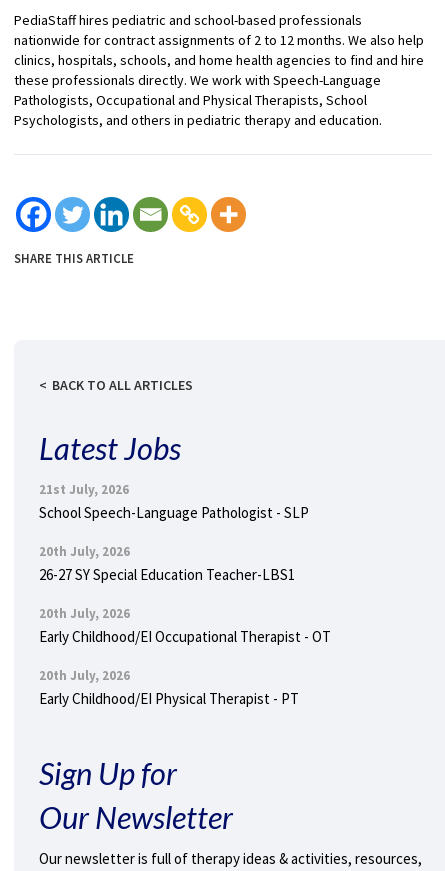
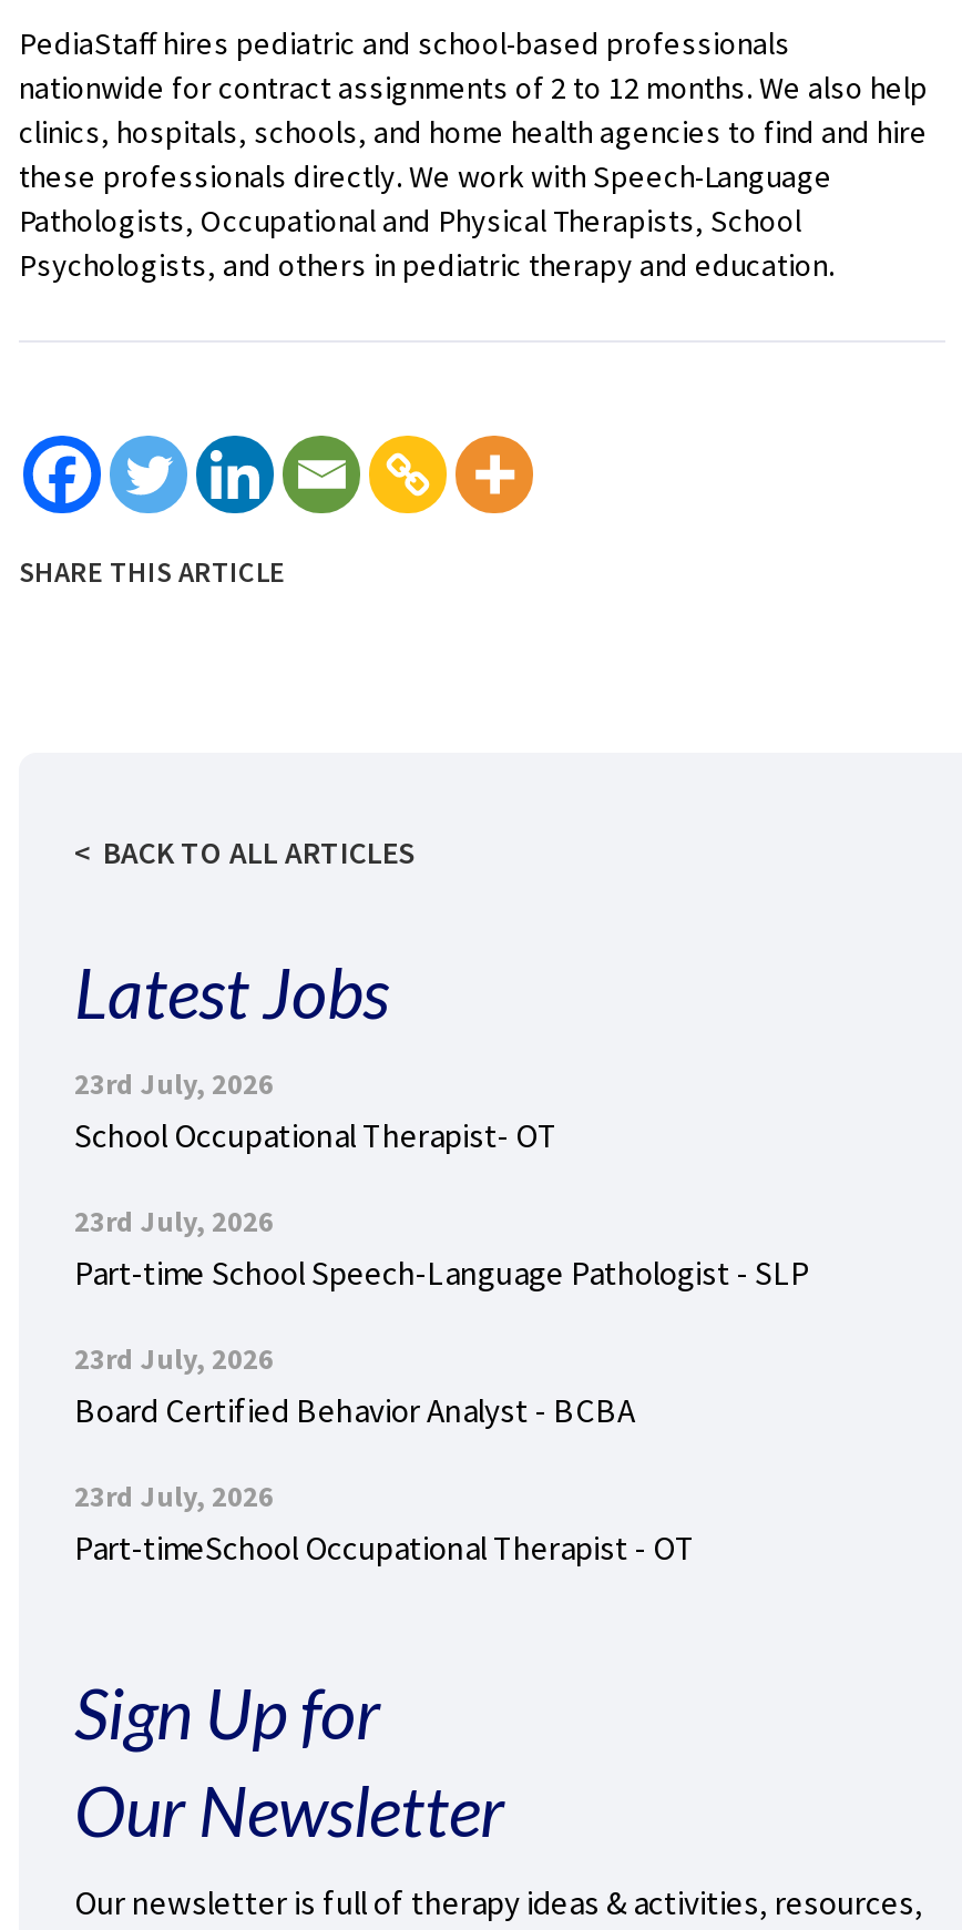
[39,481,309,522] 21st July, 2026 | School Speech-Language Pathologist - SLP -> [74,1065,557,1156] 23rd July, 2026 | School Occupational Therapist- OT
[39,543,295,584] 20th July, 2026 | 26-27 SY Special Education Teacher-LBS1 -> [74,1203,810,1294] 23rd July, 2026 | Part-time School Speech-Language Pathologist - SLP
[39,605,331,646] 20th July, 2026 | Early Childhood/EI Occupational Therapist - OT -> [74,1340,635,1431] 23rd July, 2026 | Board Certified Behavior Analyst - BCBA
[39,667,299,708] 20th July, 2026 | Early Childhood/EI Physical Therapist - PT -> [74,1478,695,1569] 23rd July, 2026 | Part-timeSchool Occupational Therapist - OT

